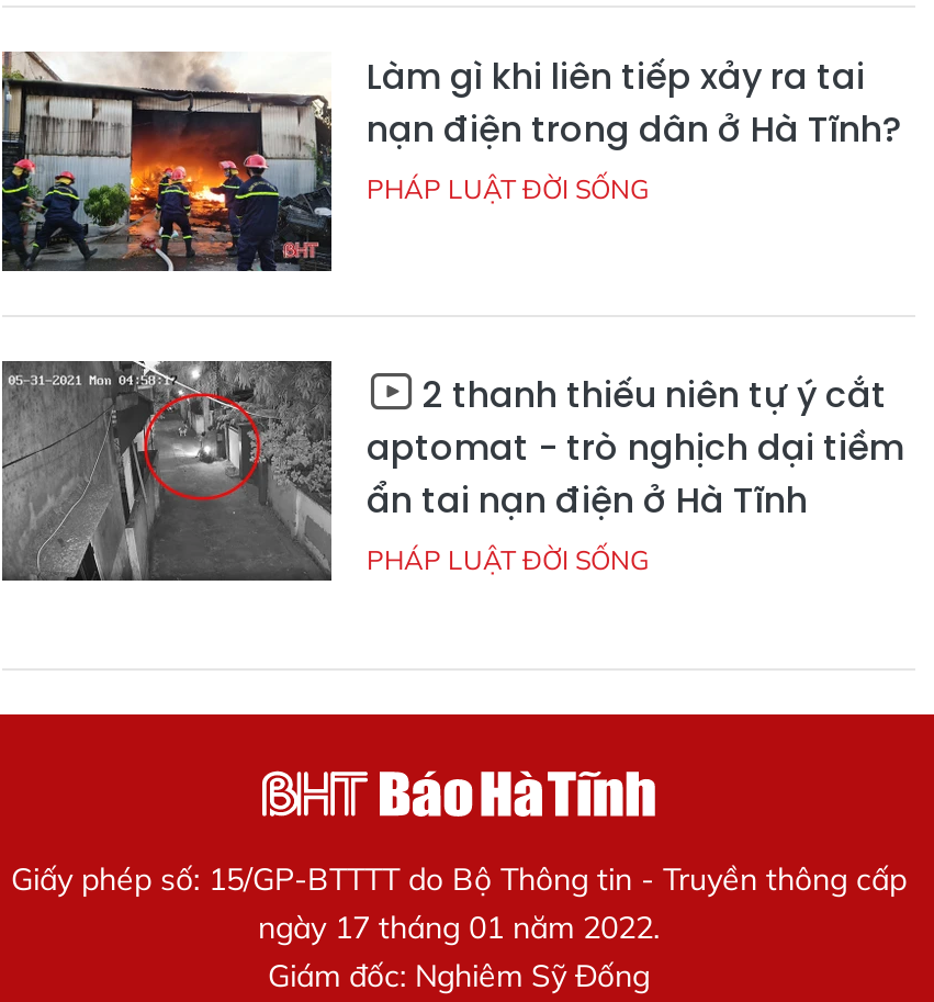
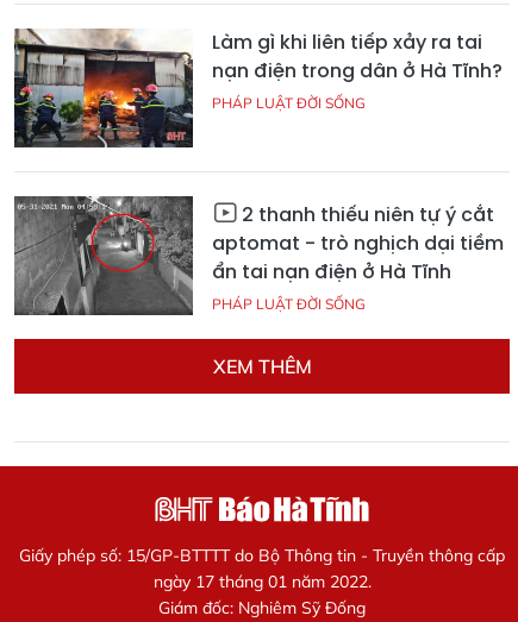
none -> [213,354,311,378] XEM THÊM

